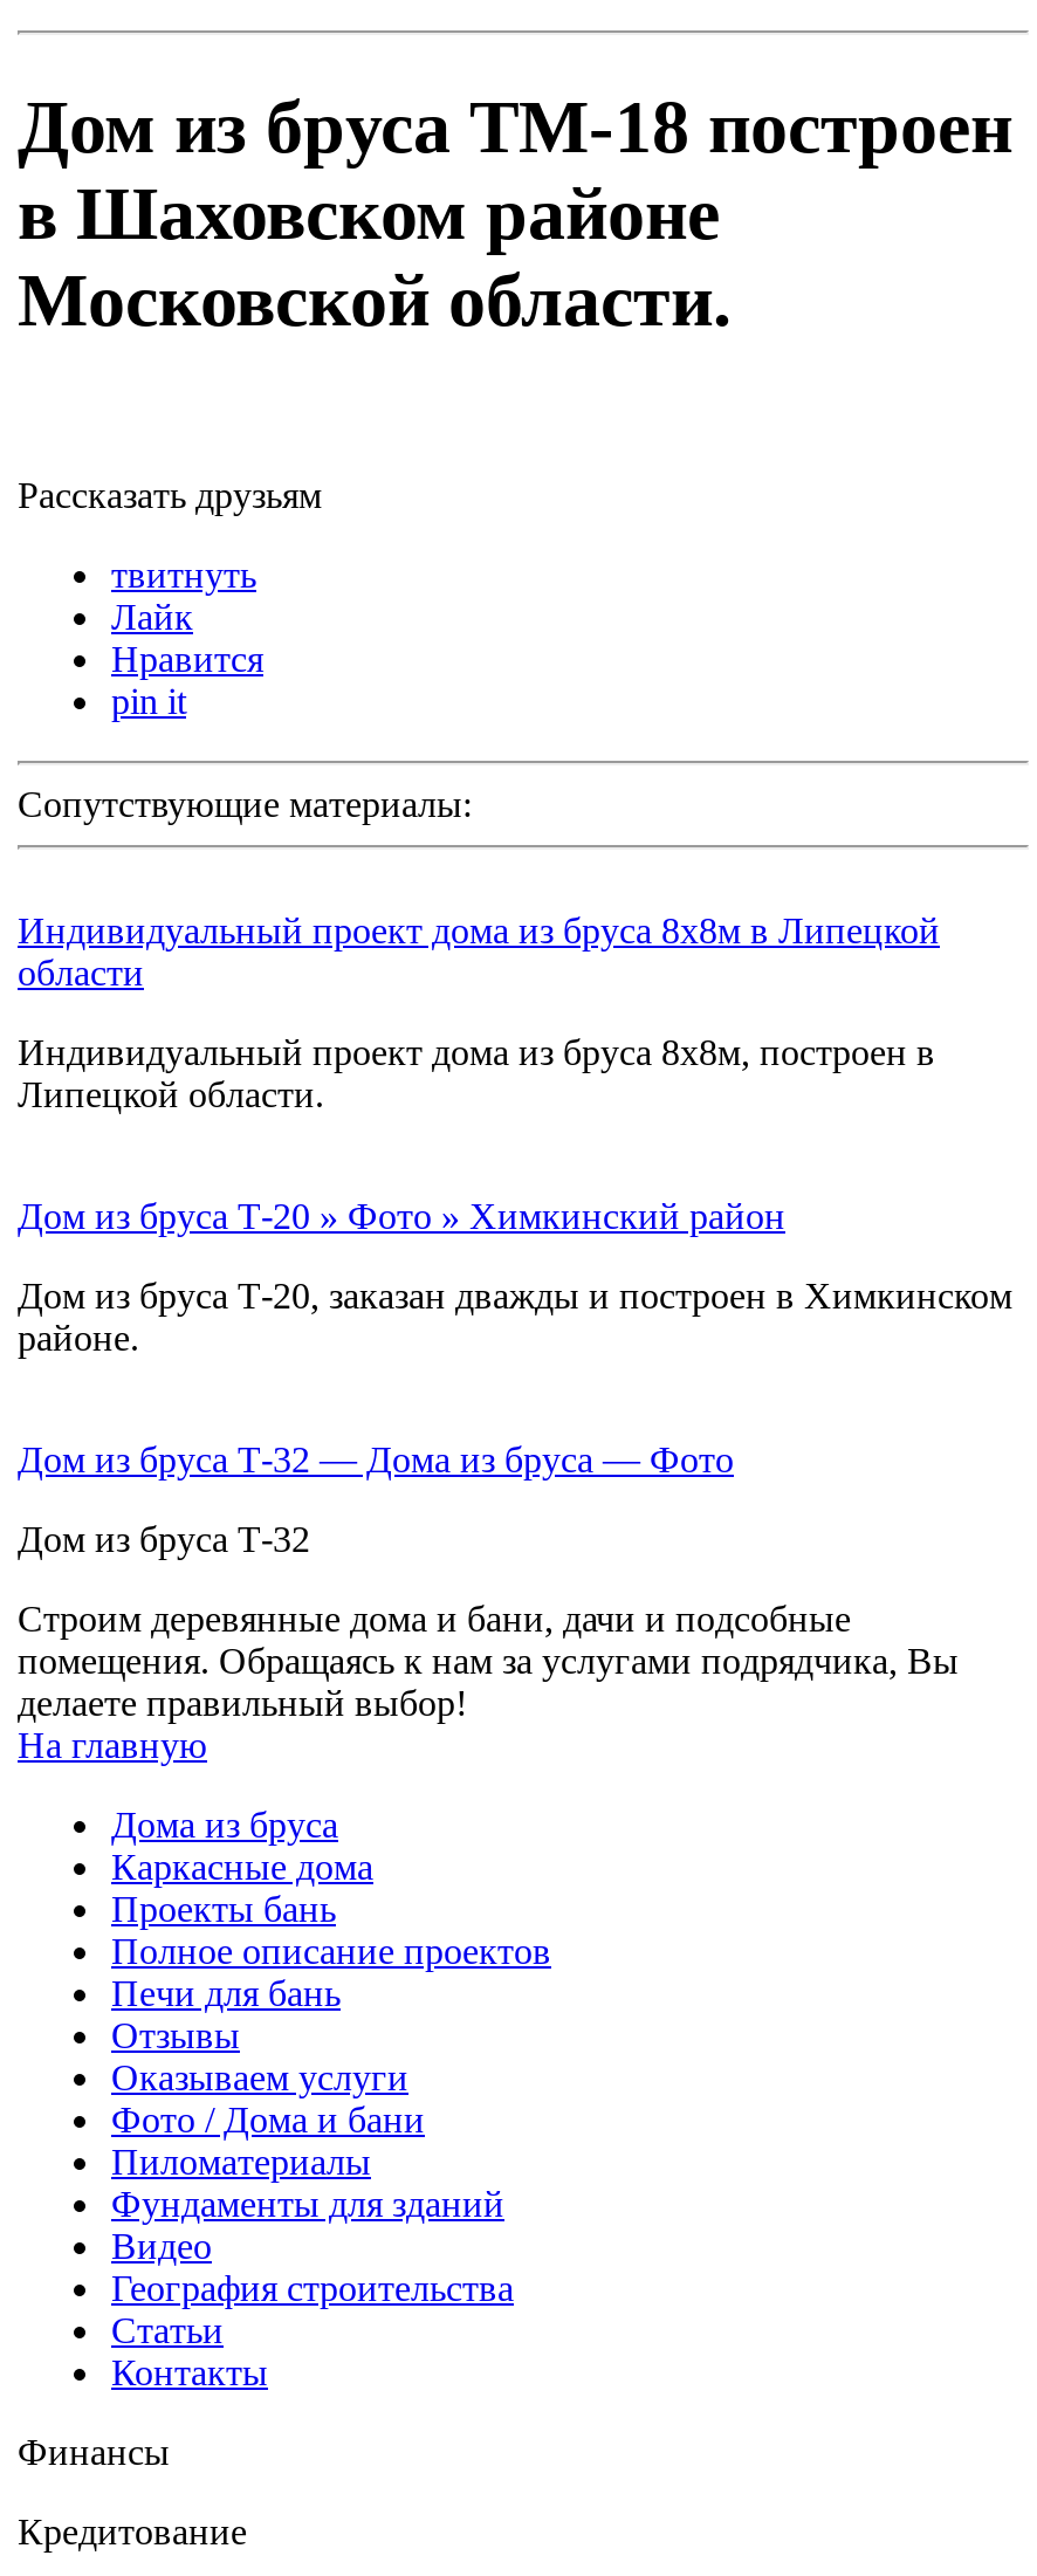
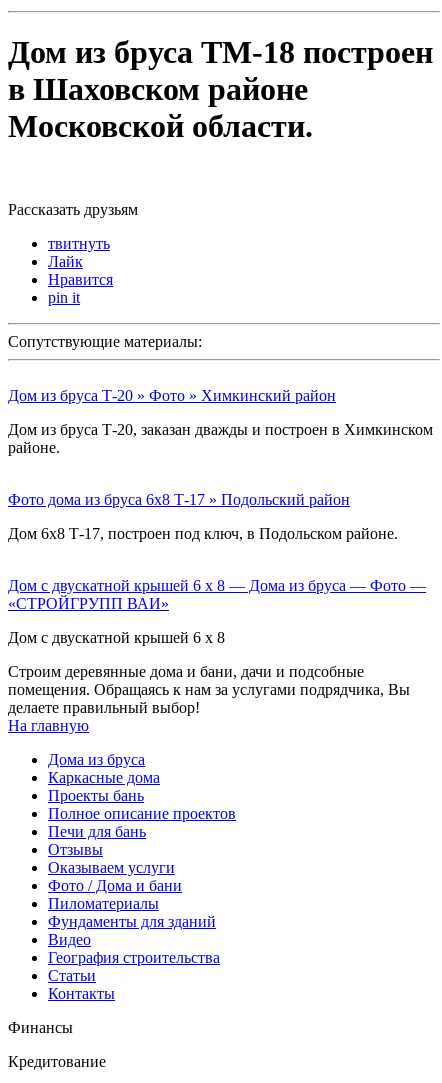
[18,910,940,1113] Индивидуальный проект дома из бруса 8х8м в Липецкой | области | Индивидуальный проект дома из бруса 8х8м, построен в | Липецкой области. -> none
moved [18,1195,1012,1357] -> [8,387,433,456]: Дом из бруса Т-20 » Фото » Химкинский район | Дом из бруса Т-20, заказан дважды и построен в Химкинском | районе.
[18,1439,734,1558] Дом из бруса Т-32 — Дома из бруса — Фото | Дом из бруса Т-32 -> [8,491,426,646] Фото дома из бруса 6х8 Т-17 » Подольский район | Дом 6х8 Т-17, построен под ключ, в Подольском районе. | Дом с двускатной крышей 6 х 8 — Дома из бруса — Фото — | «СТРОЙГРУПП ВАИ» | Дом с двускатной крышей 6 х 8

